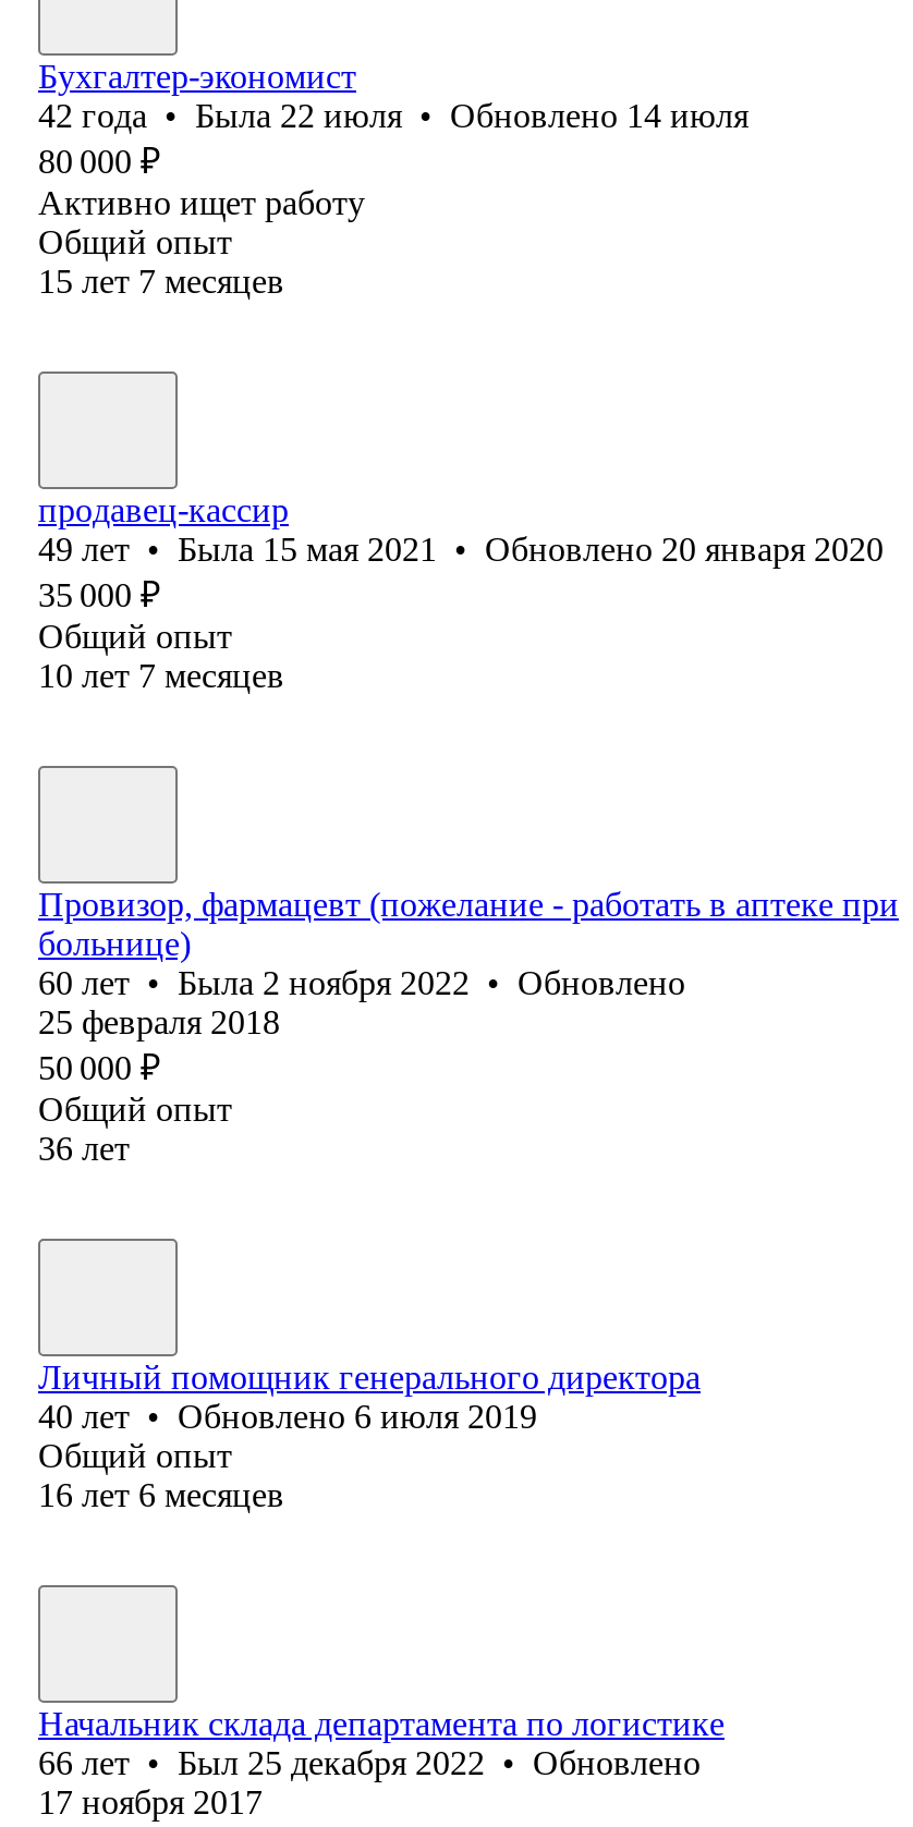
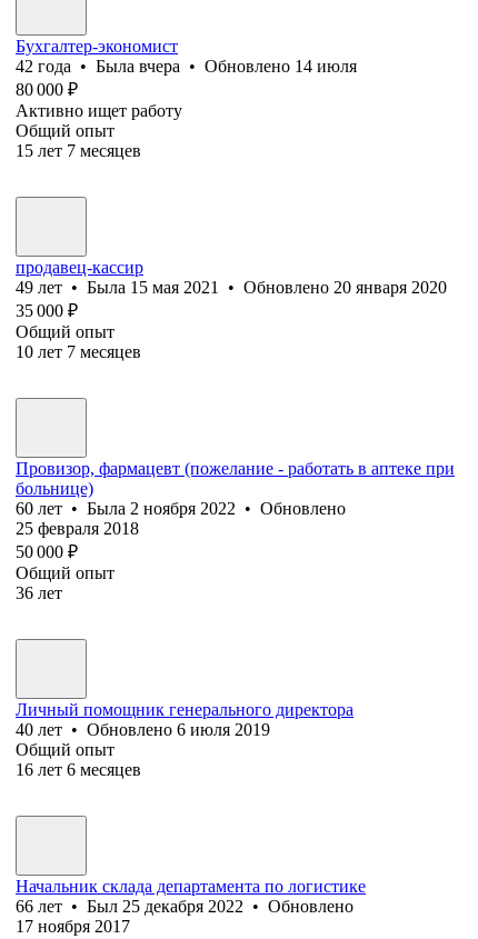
[38,97,748,134] 42 года • Была 22 июля • Обновлено 14 июля -> [16,57,357,75] 42 года • Была вчера • Обновлено 14 июля

